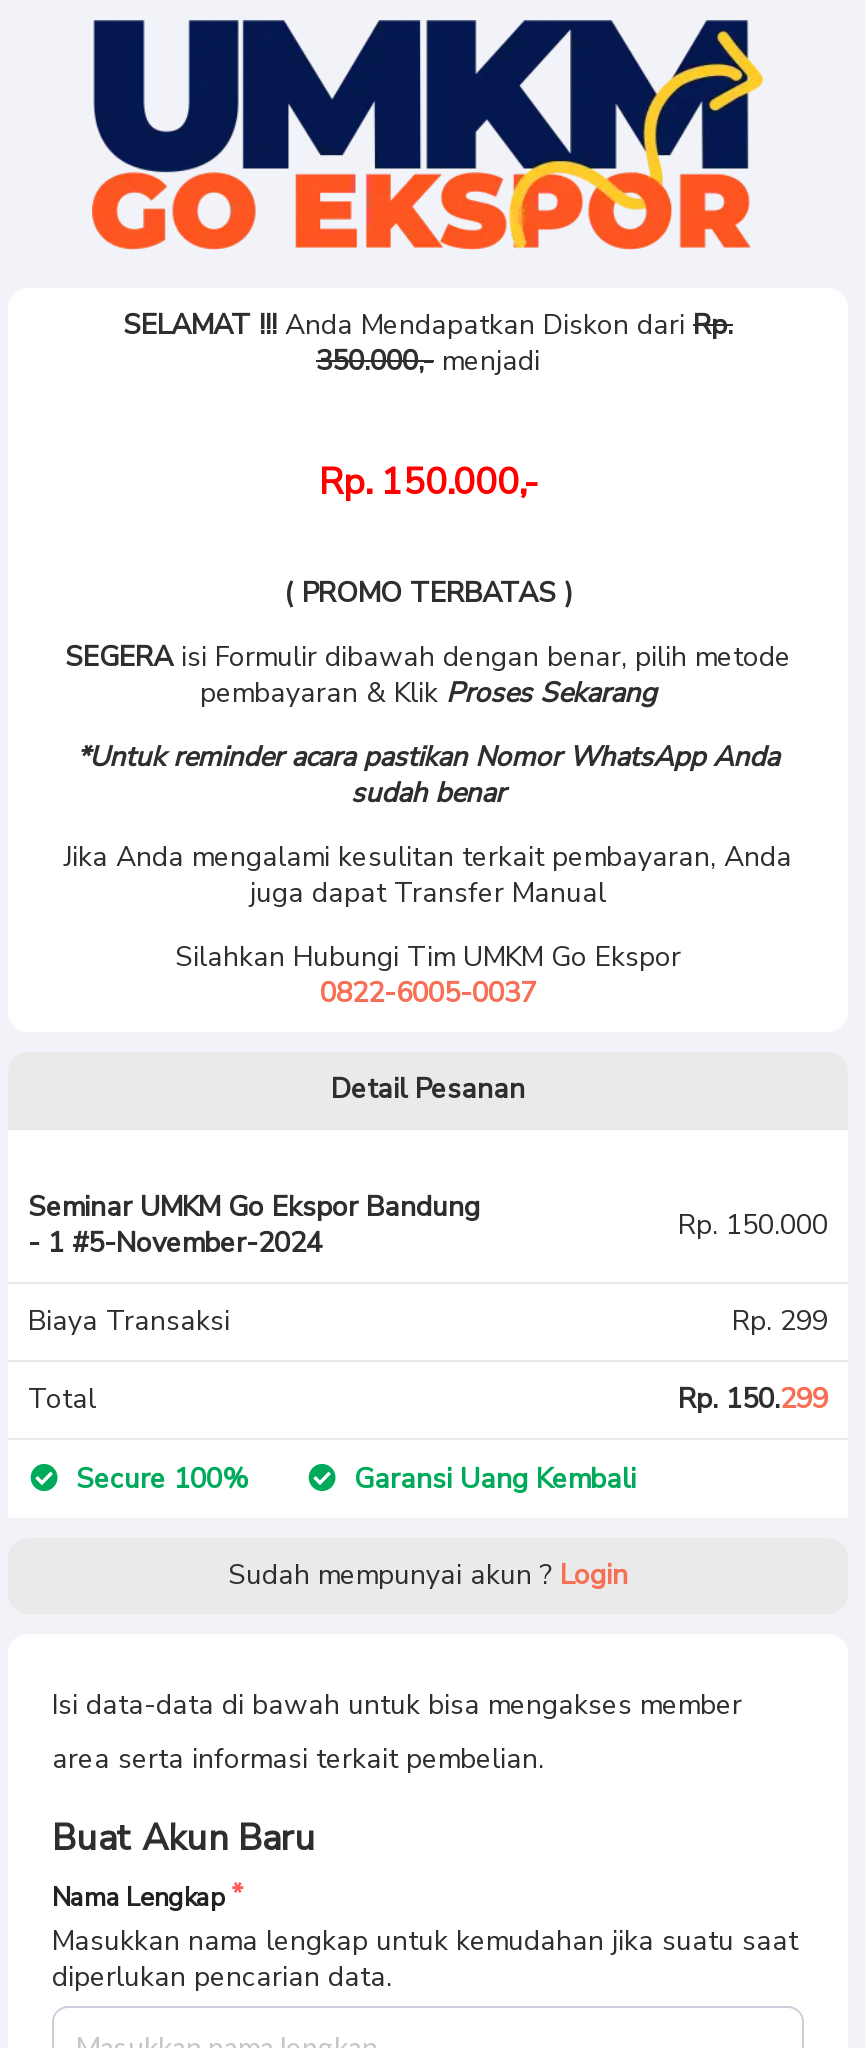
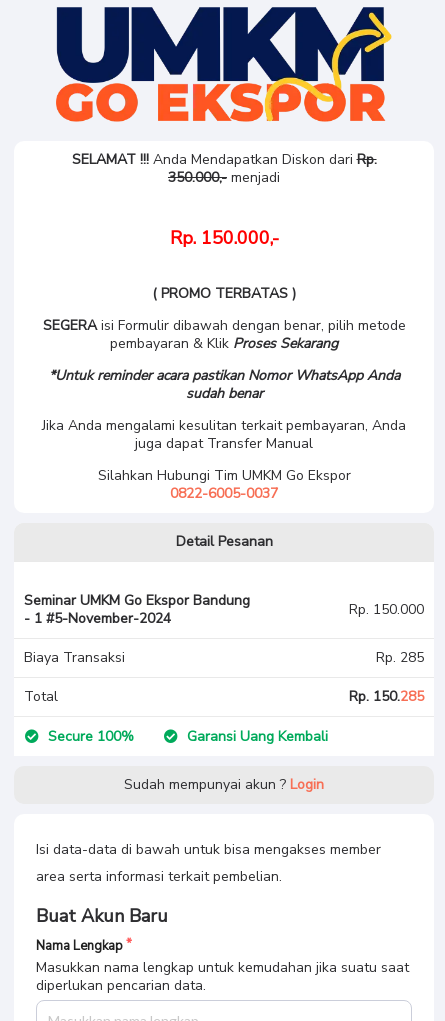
[732,1302,828,1340] Rp. 299 -> [376,648,424,667] Rp. 285
[678,1380,828,1418] Rp. 150.299 -> [349,687,424,706] Rp. 150.285

